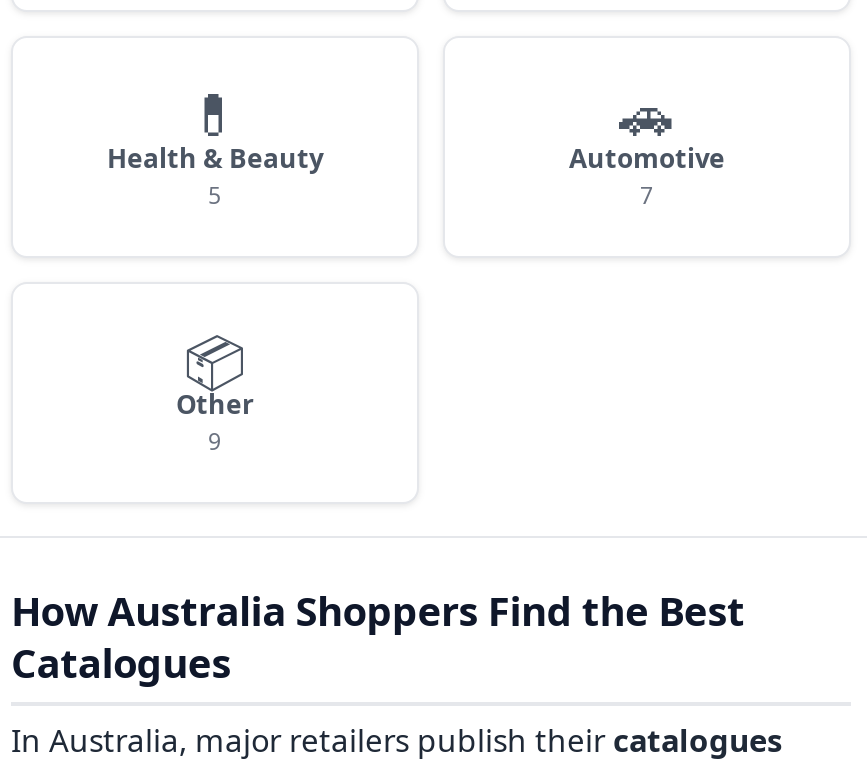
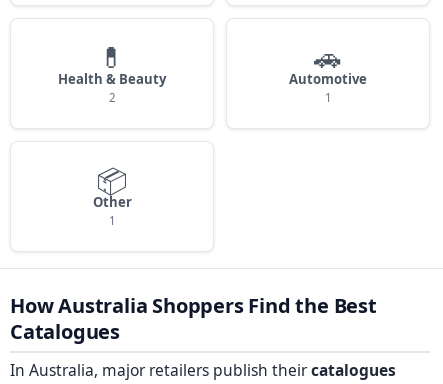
[208,179,222,209] 5 -> [108,89,115,104] 2
[640,179,654,209] 7 -> [324,89,331,104] 1
[208,425,222,455] 9 -> [108,212,115,227] 1

